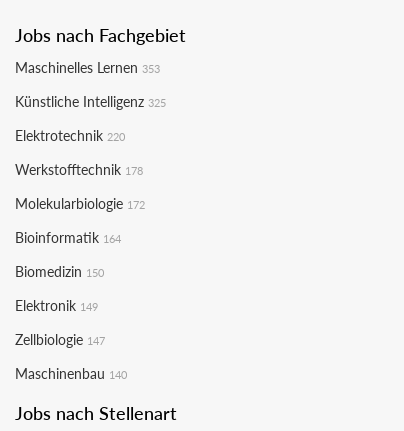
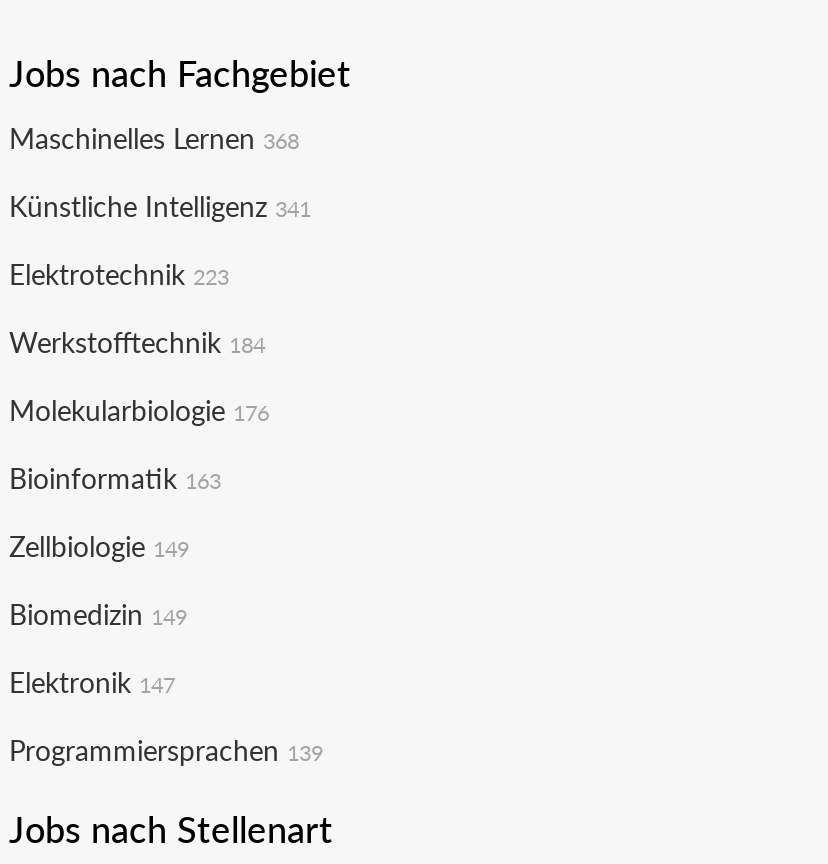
[15,57,160,77] Maschinelles Lernen 353 -> [9,117,299,157] Maschinelles Lernen 368
[15,91,166,111] Künstliche Intelligenz 325 -> [9,185,311,225] Künstliche Intelligenz 341
[15,125,125,145] Elektrotechnik 220 -> [9,253,229,293] Elektrotechnik 223
[15,159,143,179] Werkstofftechnik 178 -> [9,321,265,361] Werkstofftechnik 184
[15,193,145,213] Molekularbiologie 172 -> [9,389,269,429] Molekularbiologie 176
[15,227,121,247] Bioinformatik 164 -> [9,457,221,497] Bioinformatik 163
[15,261,104,281] Biomedizin 150 -> [9,525,189,565] Zellbiologie 149
[15,295,98,315] Elektronik 149 -> [9,593,187,633] Biomedizin 149
[15,329,105,349] Zellbiologie 147 -> [9,661,175,701] Elektronik 147
[15,363,127,383] Maschinenbau 140 -> [9,729,323,769] Programmiersprachen 139

